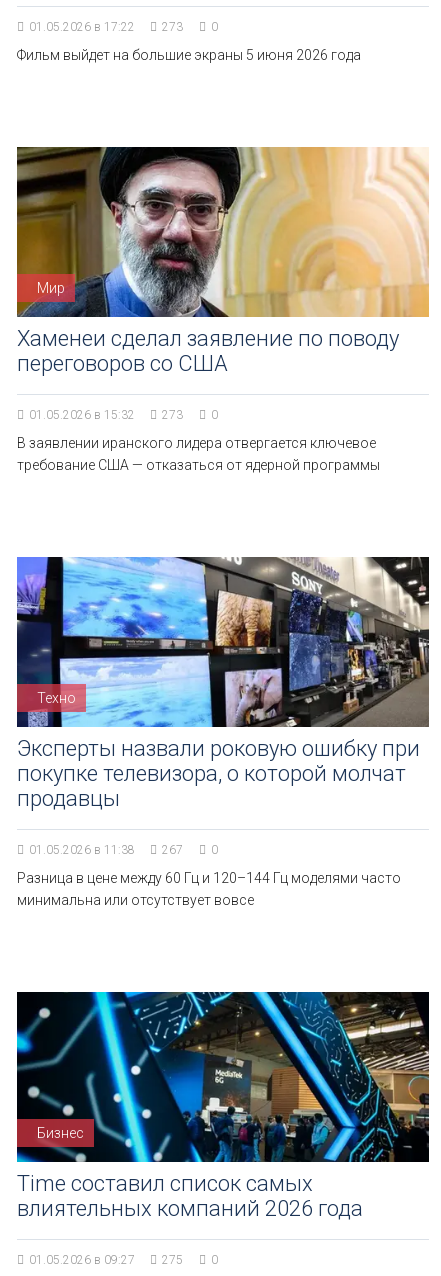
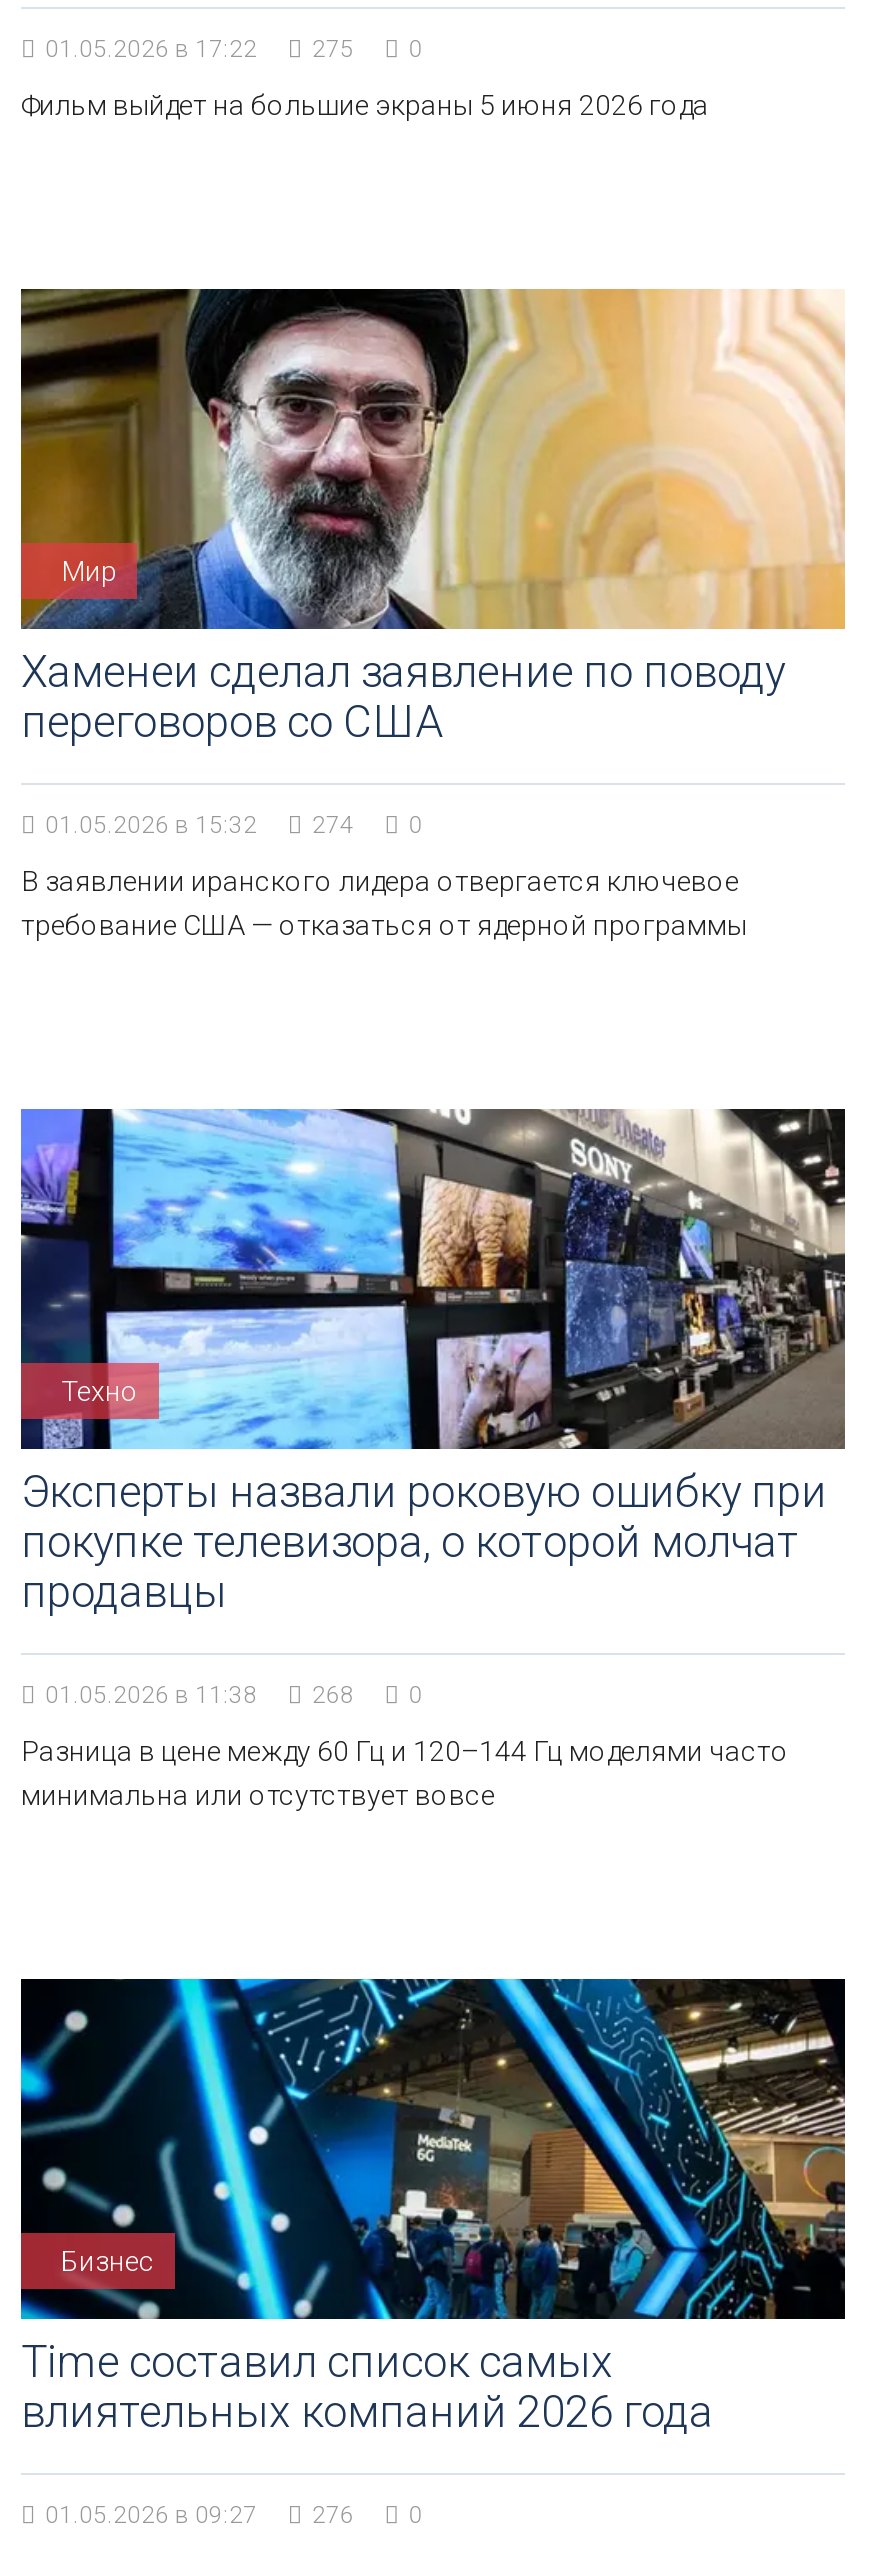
[29,20,218,34] 01.05.2026 в 17:22 273 0 -> [45,35,422,63] 01.05.2026 в 17:22 275 0
[29,408,218,422] 01.05.2026 в 15:32 273 0 -> [45,811,422,839] 01.05.2026 в 15:32 274 0
[29,843,218,857] 01.05.2026 в 11:38 267 0 -> [45,1681,422,1709] 01.05.2026 в 11:38 268 0
[29,1253,218,1267] 01.05.2026 в 09:27 275 0 -> [45,2501,422,2529] 01.05.2026 в 09:27 276 0

